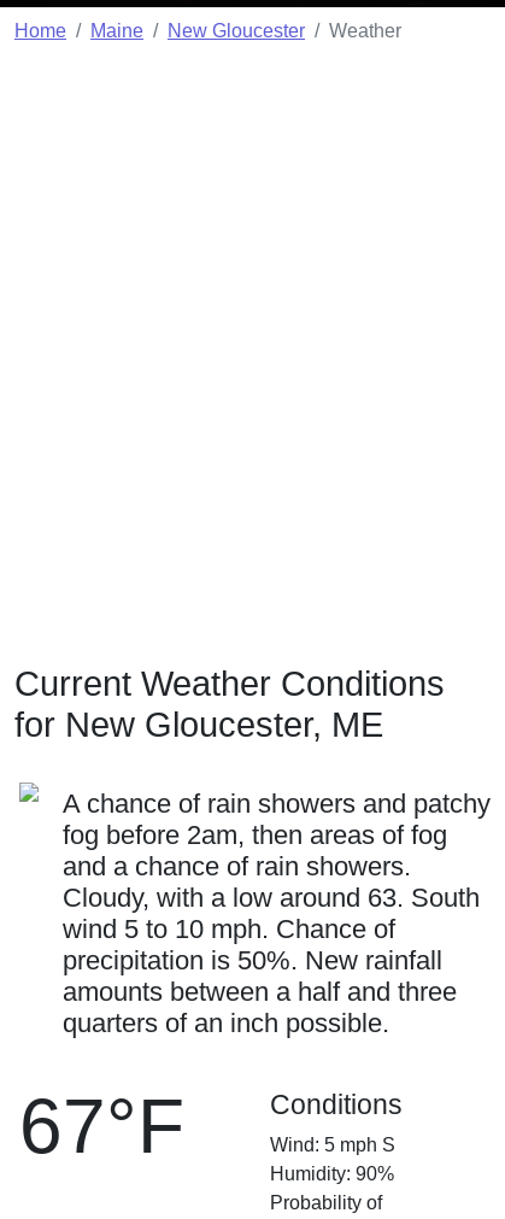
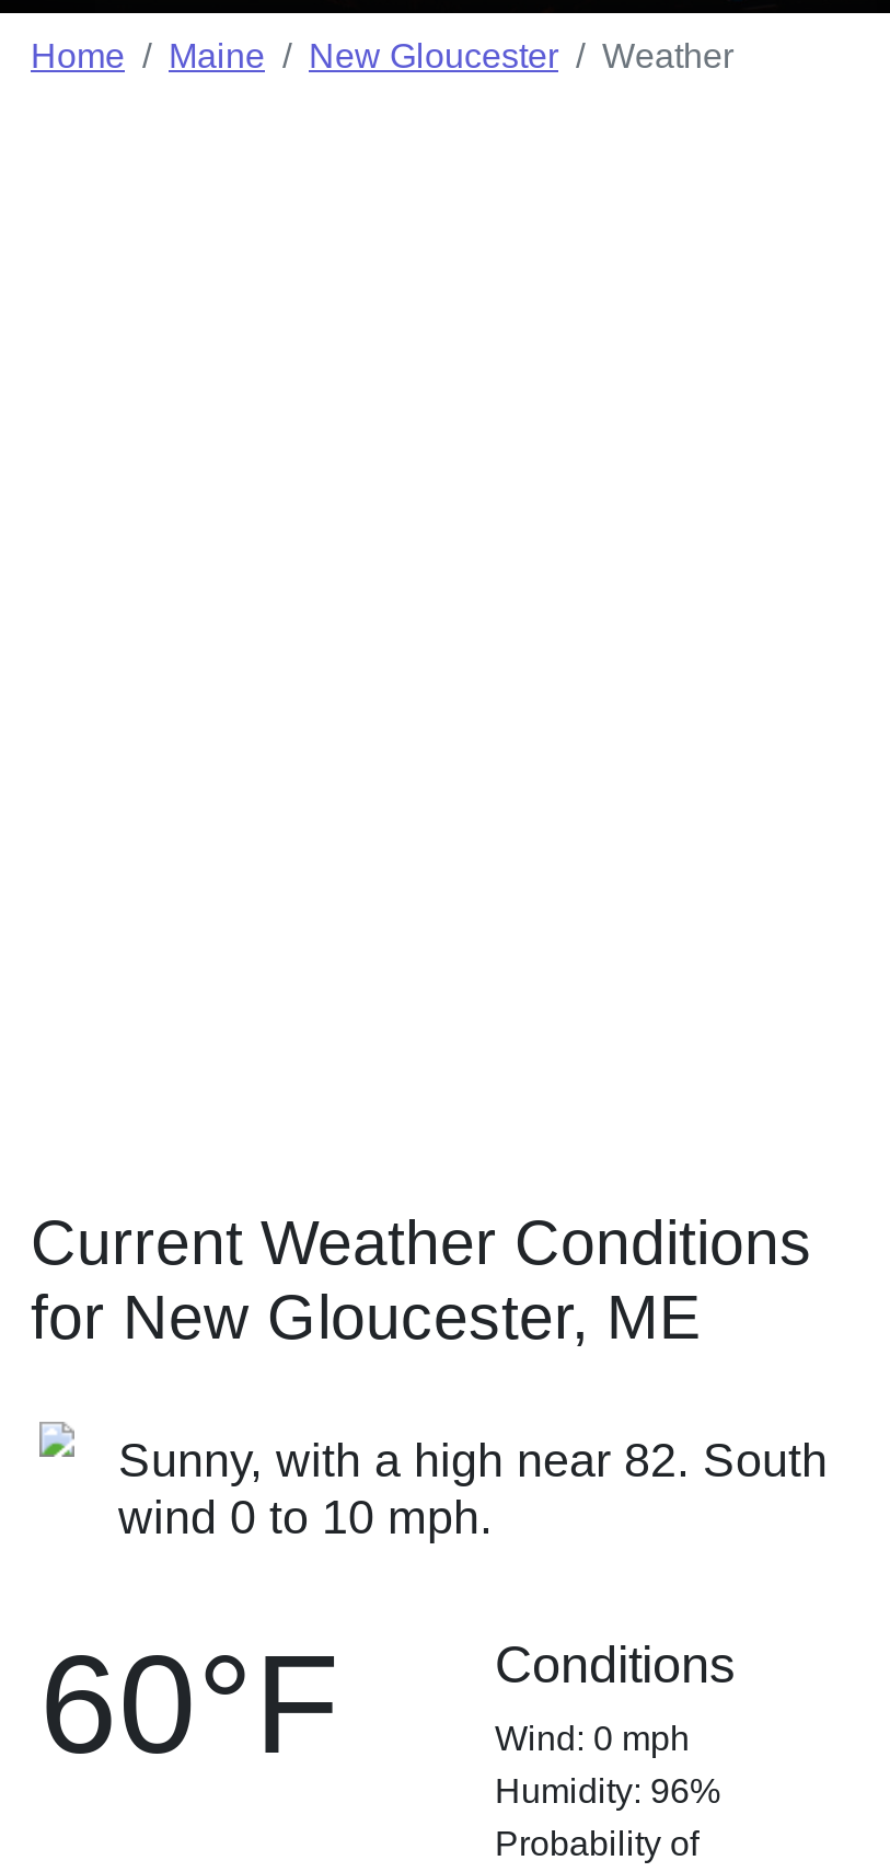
[63,789,491,1038] A chance of rain showers and patchy | fog before 2am, then areas of fog | and a chance of rain showers. | Cloudy, with a low around 63. South | wind 5 to 10 mph. Chance of | precipitation is 50%. New rainfall | amounts between a half and three | quarters of an inch possible. -> [118,1433,828,1544] Sunny, with a high near 82. South | wind 0 to 10 mph.
[19,1083,184,1170] 67°F -> [39,1626,339,1783] 60°F
[270,1135,395,1184] Wind: 5 mph S | Humidity: 90% -> [495,1720,720,1810] Wind: 0 mph | Humidity: 96%

